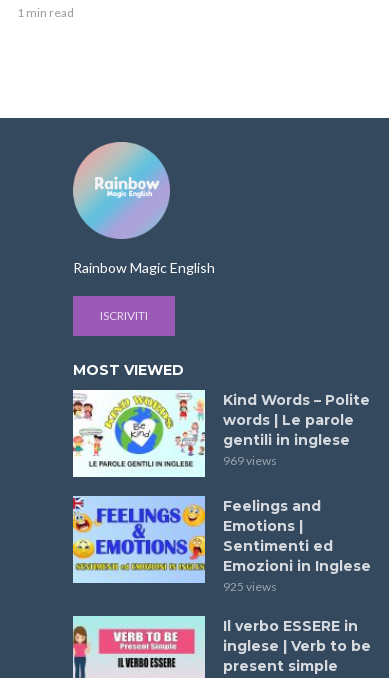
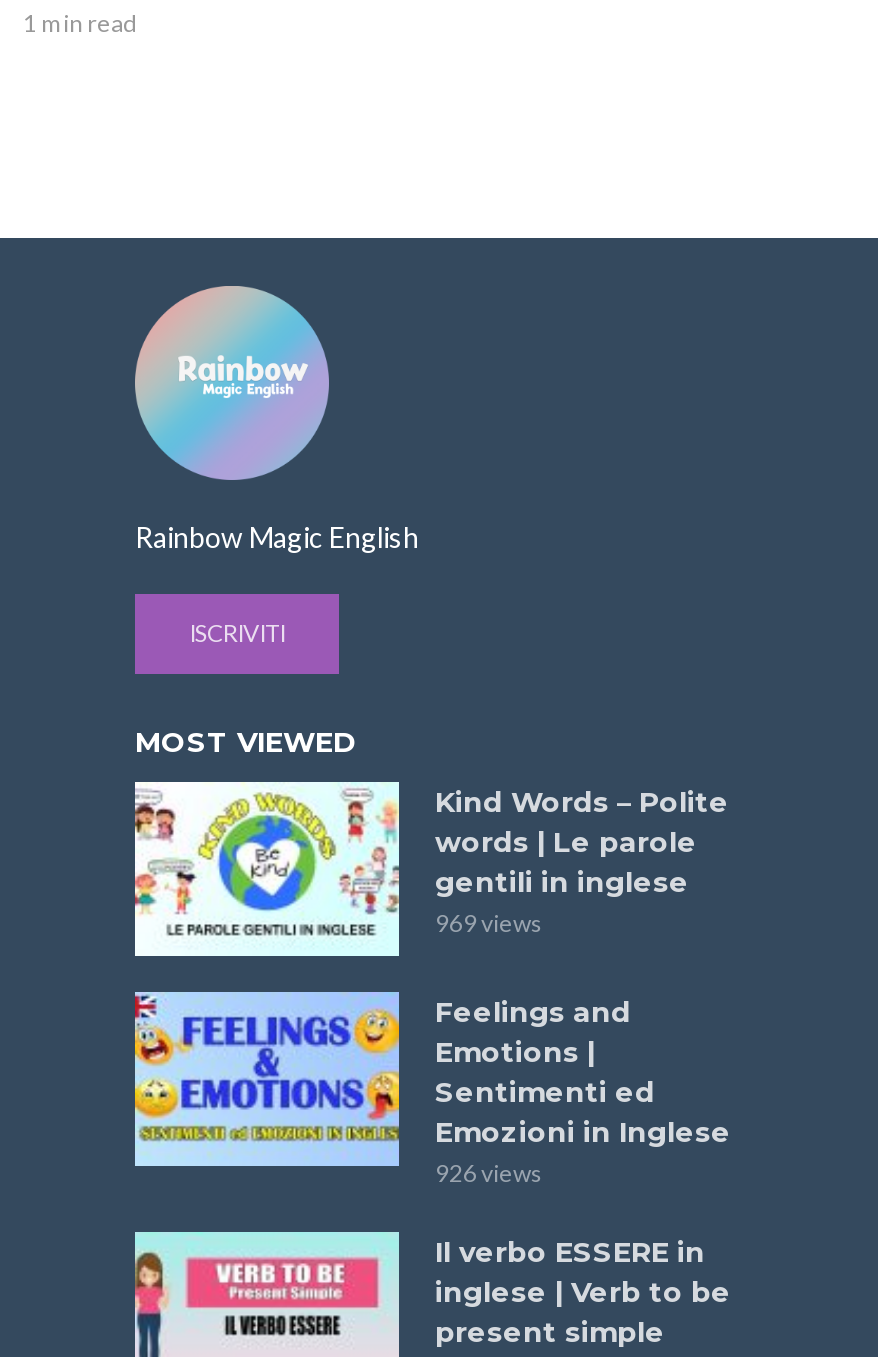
[223,579,277,594] 925 views -> [435,1159,543,1189] 926 views

